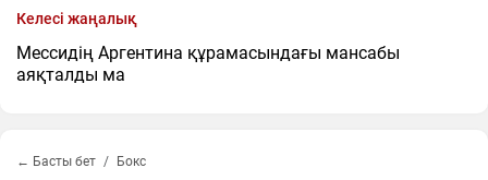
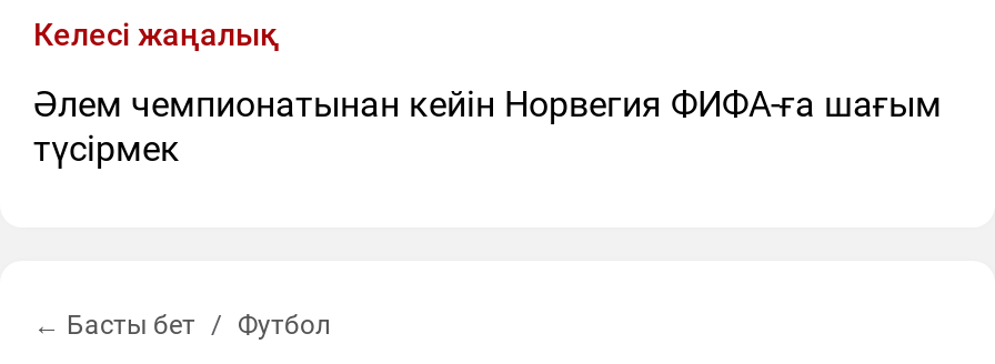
[16,42,400,85] Мессидің Аргентина құрамасындағы мансабы | аяқталды ма -> [33,84,942,170] Әлем чемпионатынан кейін Норвегия ФИФА-ға шағым | түсірмек
[117,153,146,169] Бокс -> [238,310,331,341] Футбол

